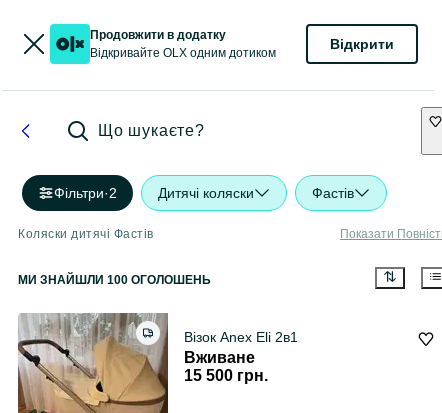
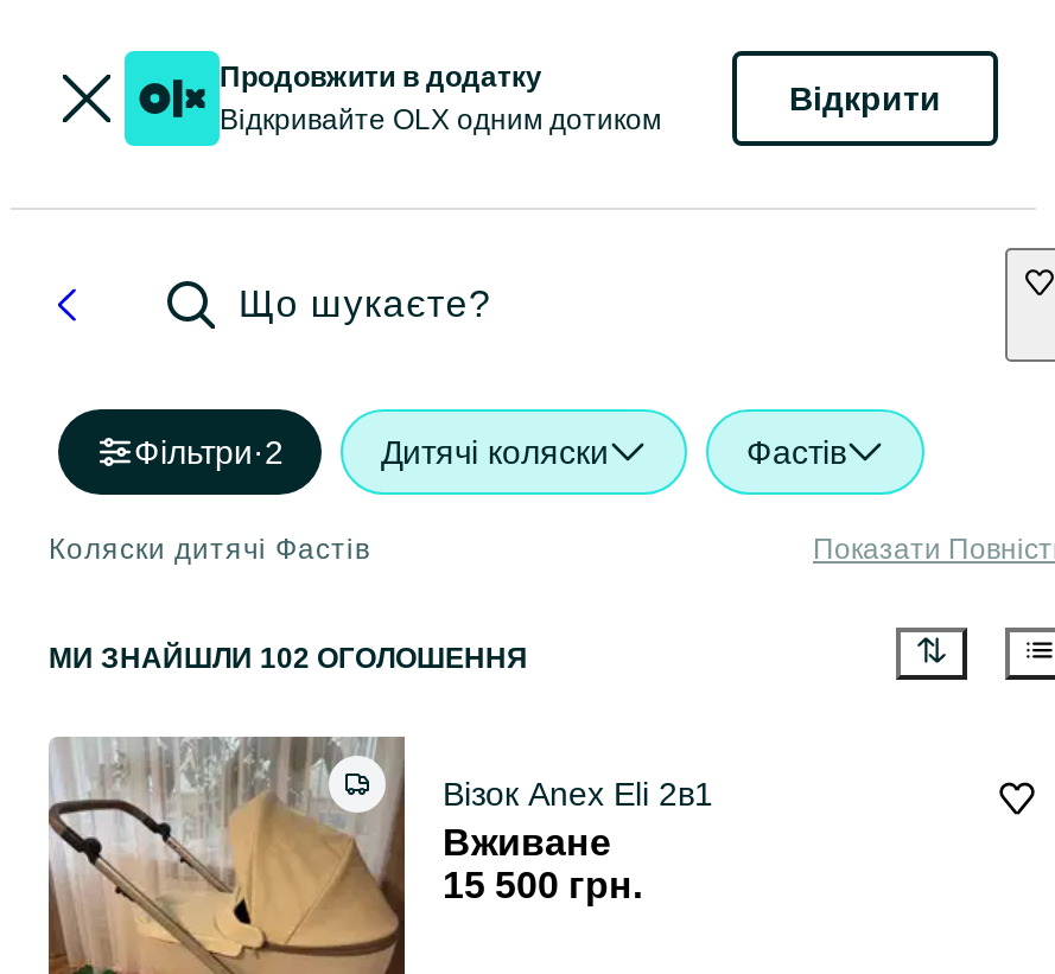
[18,273,211,287] МИ ЗНАЙШЛИ 100 ОГОЛОШЕНЬ -> [49,643,528,676] МИ ЗНАЙШЛИ 102 ОГОЛОШЕННЯ

